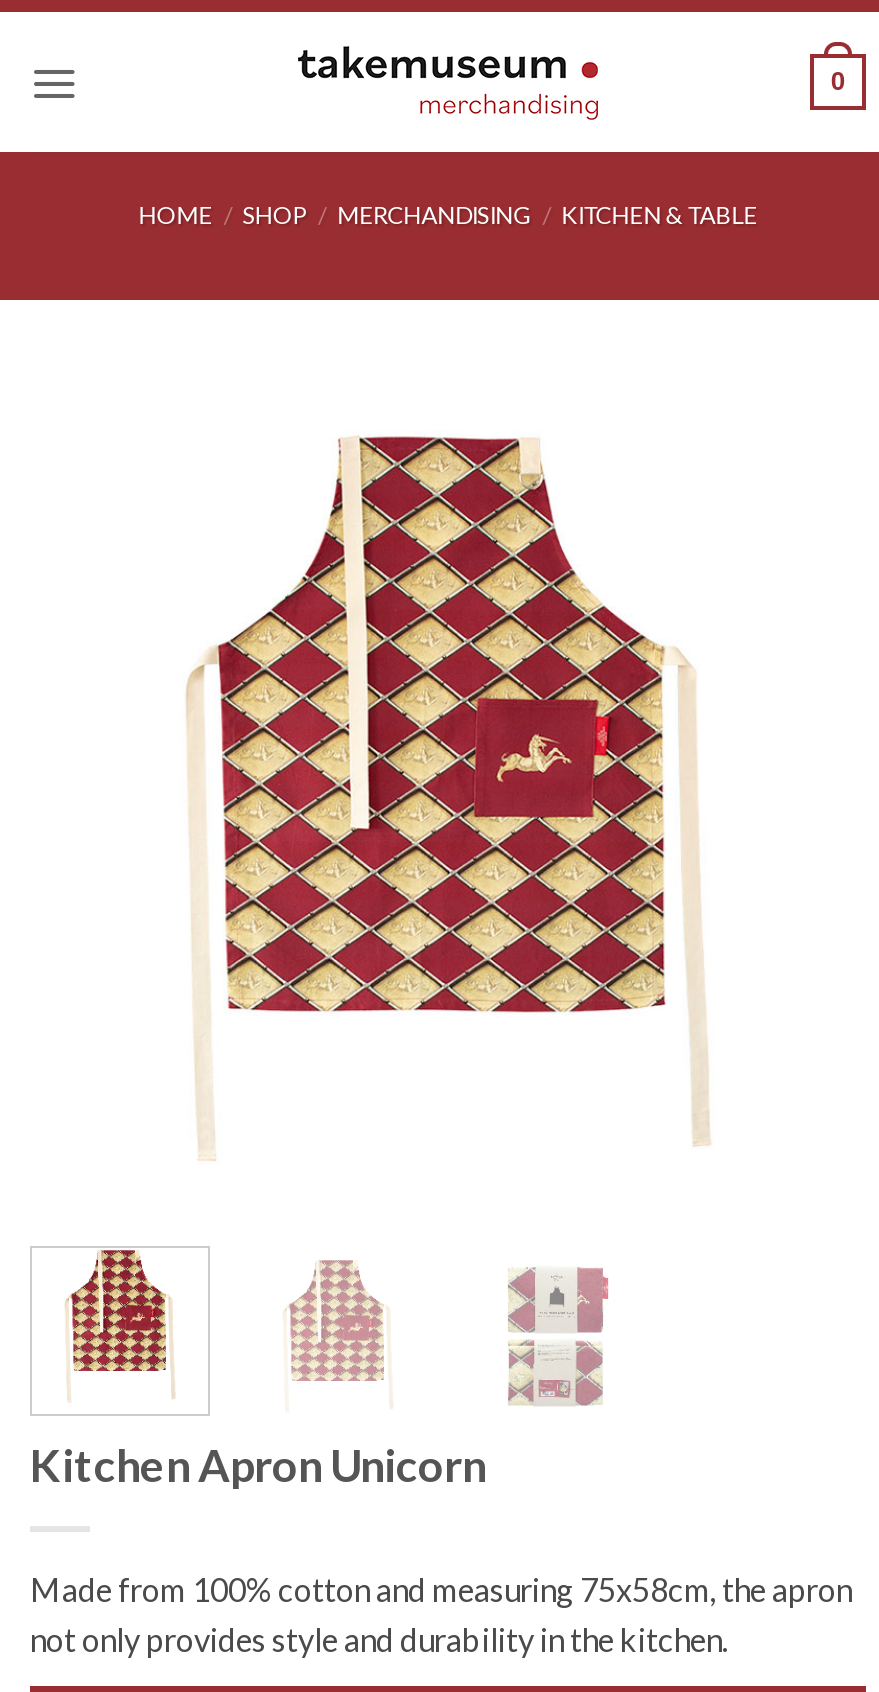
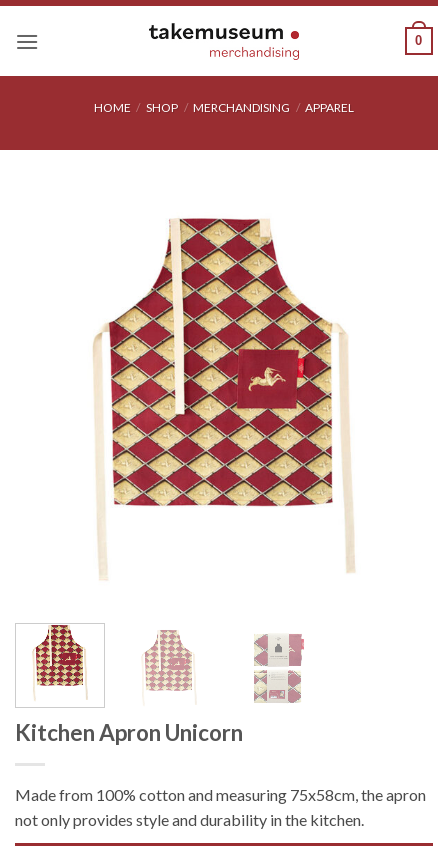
[138,200,758,230] HOME / SHOP / MERCHANDISING / KITCHEN & TABLE -> [94,100,354,115] HOME / SHOP / MERCHANDISING / APPAREL

